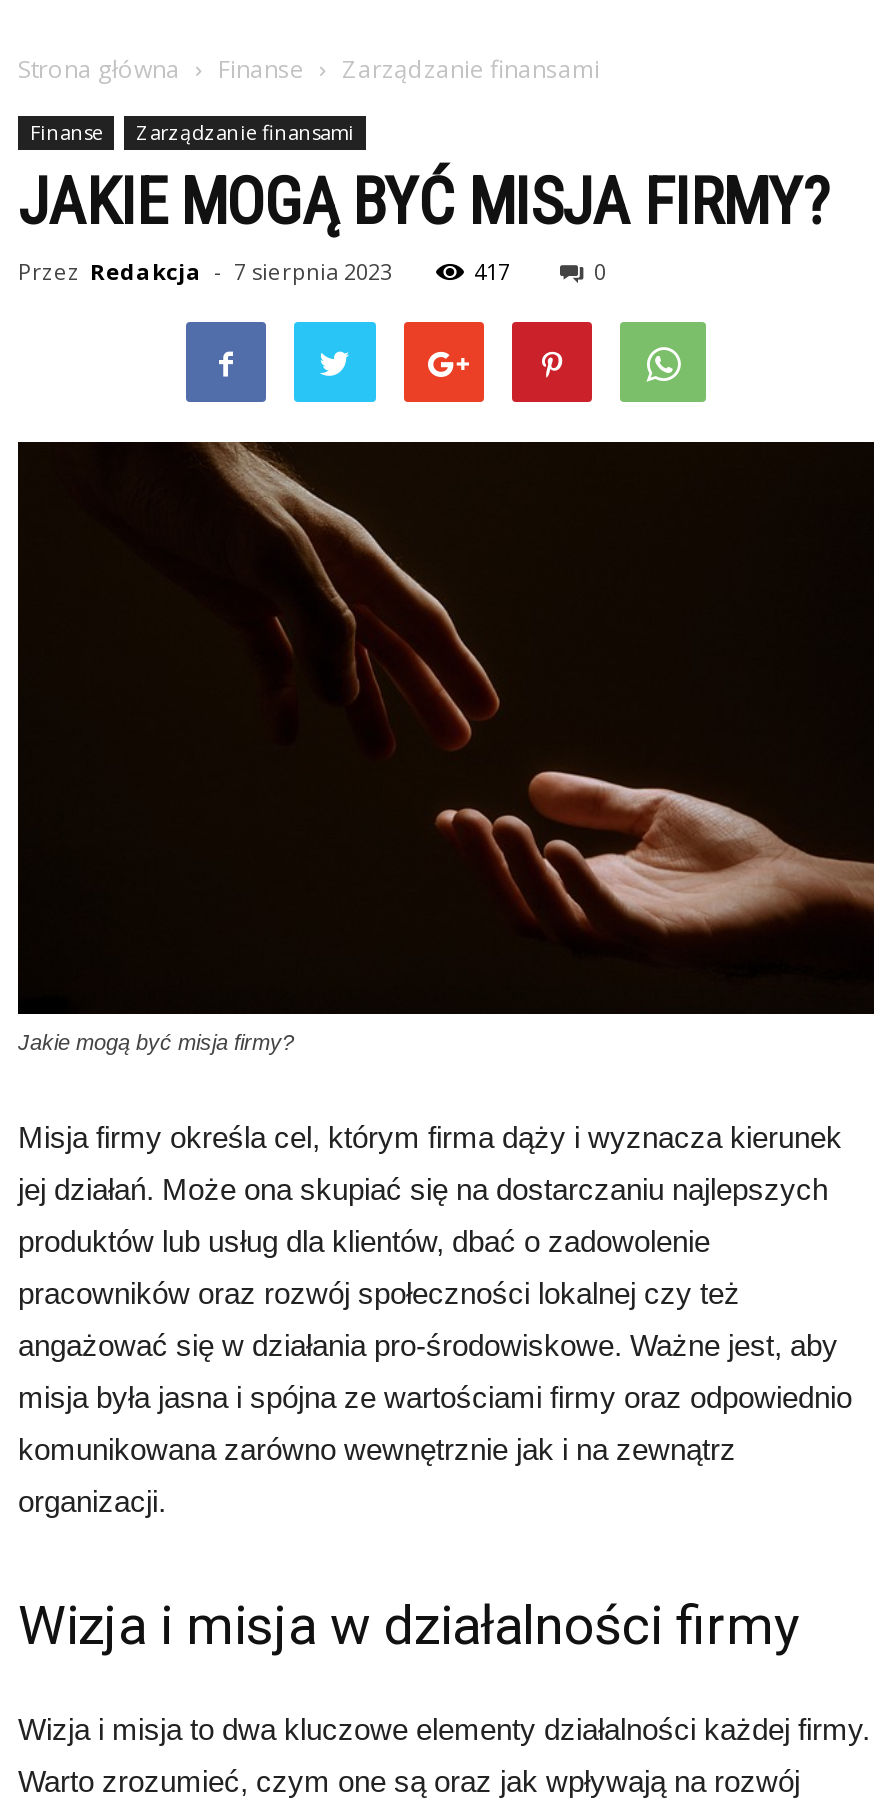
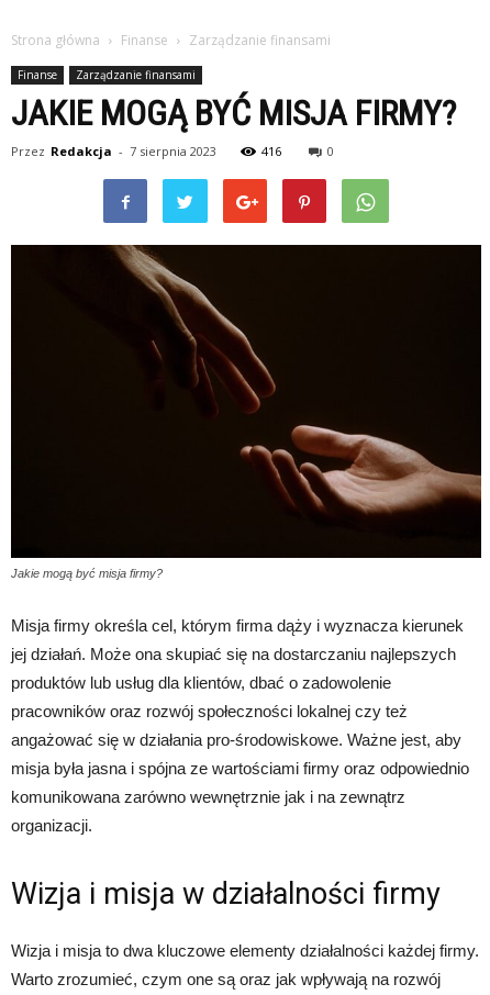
[474,256,510,286] 417 -> [261,143,281,159] 416

